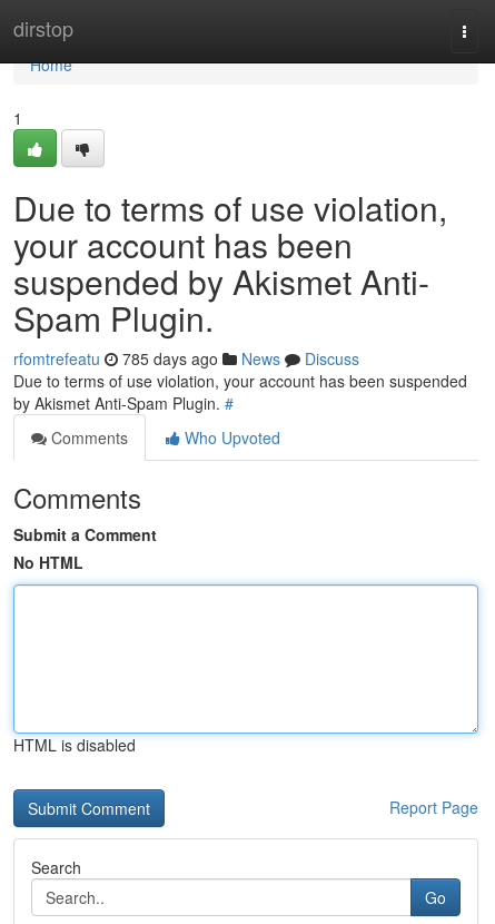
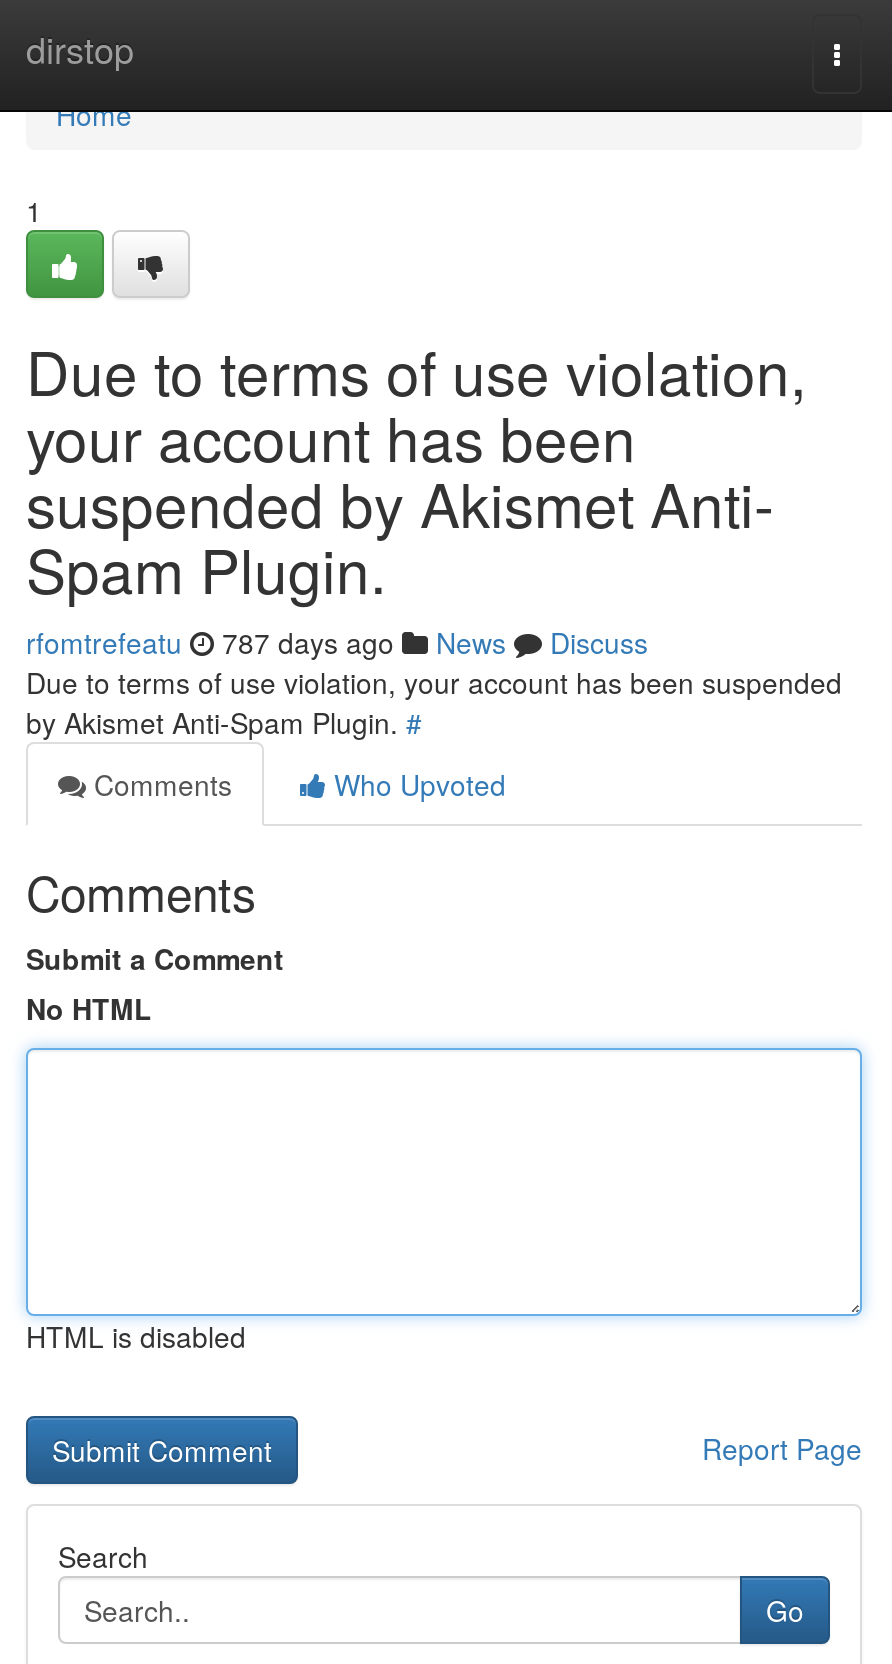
[13,347,359,370] rfomtrefeatu 785 days ago News Discuss -> [26,622,648,662] rfomtrefeatu 787 days ago News Discuss

